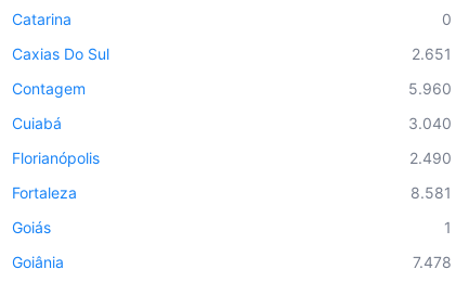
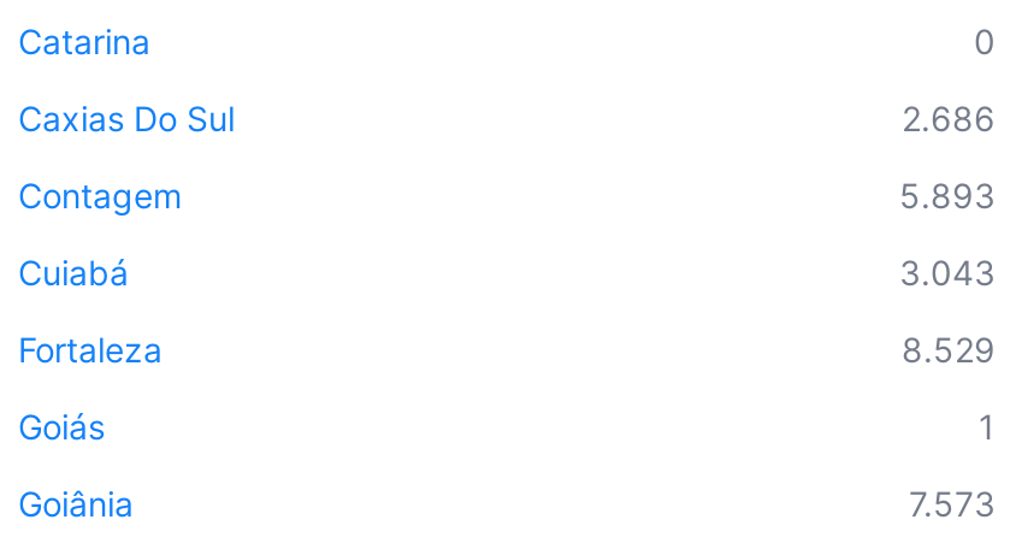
[412,44,452,62] 2.651 -> [902,97,996,137] 2.686
[408,79,452,97] 5.960 -> [899,174,996,215] 5.893
[12,113,452,167] 3.040 | Florianópolis | 2.490 -> [899,251,996,292] 3.043
[411,183,452,201] 8.581 -> [902,328,996,369] 8.529
[413,252,452,271] 7.478 -> [909,482,996,523] 7.573

